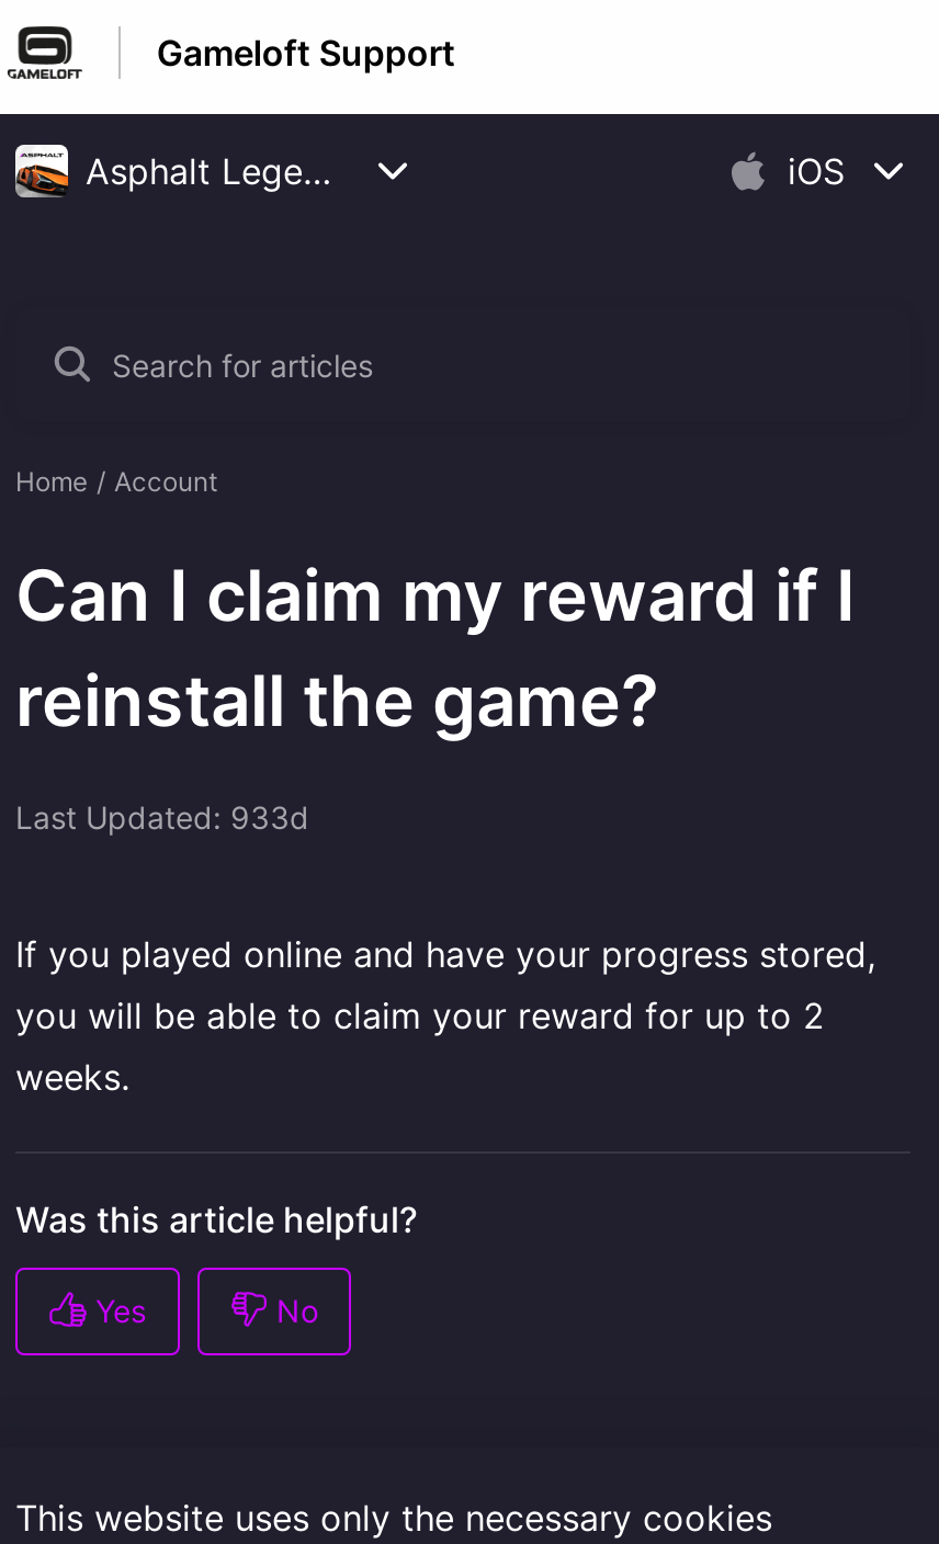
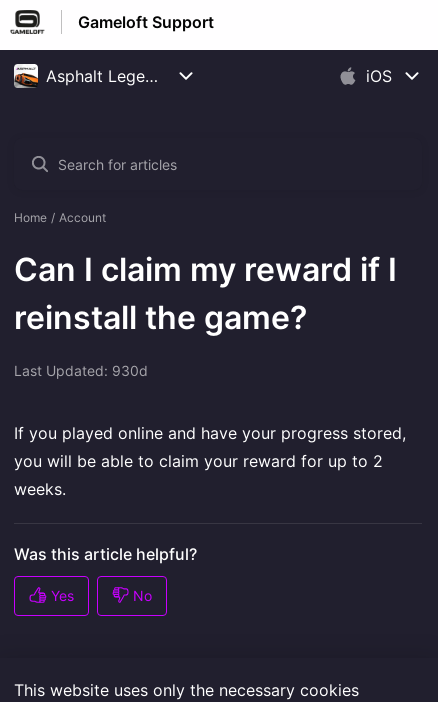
[15,798,309,836] Last Updated: 933d -> [14,362,148,379] Last Updated: 930d

